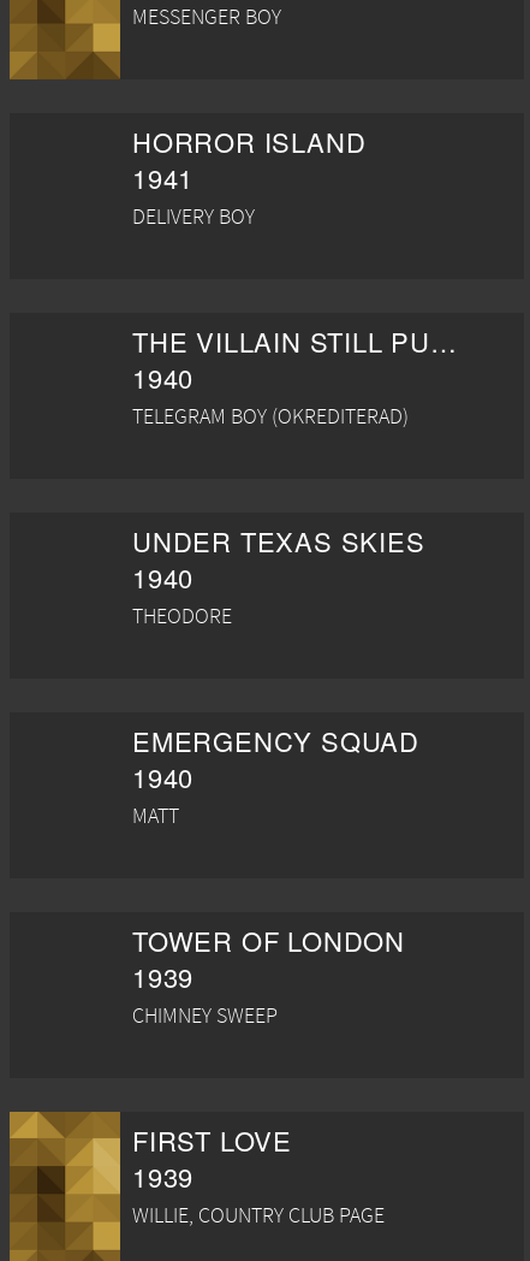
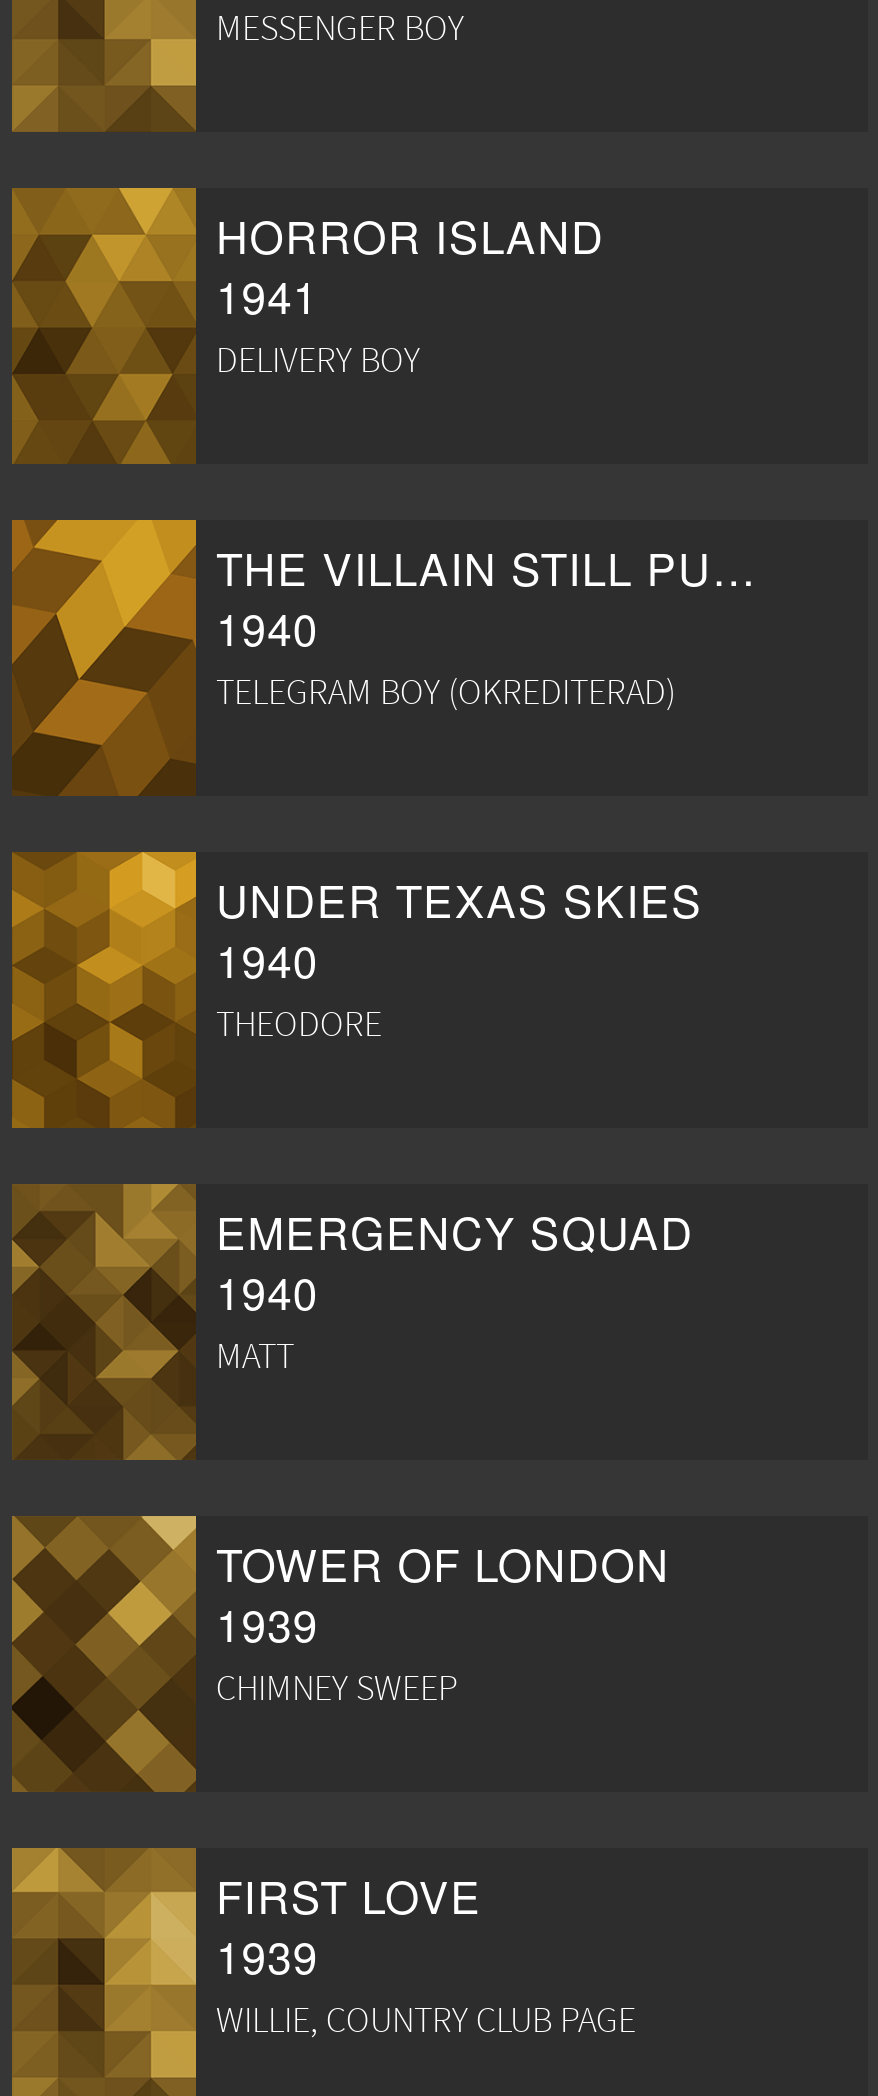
none -> [10,186,198,466] [image]
none -> [10,518,198,796] [image]
none -> [10,850,198,1130] [image]
none -> [10,1182,198,1462] [image]
none -> [10,1514,198,1794] [image]

